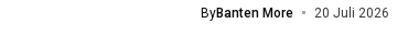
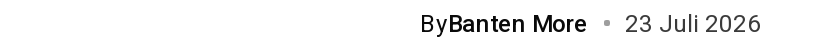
[201,5,389,20] ByBanten More 20 Juli 2026 -> [420,9,761,37] ByBanten More 23 Juli 2026

